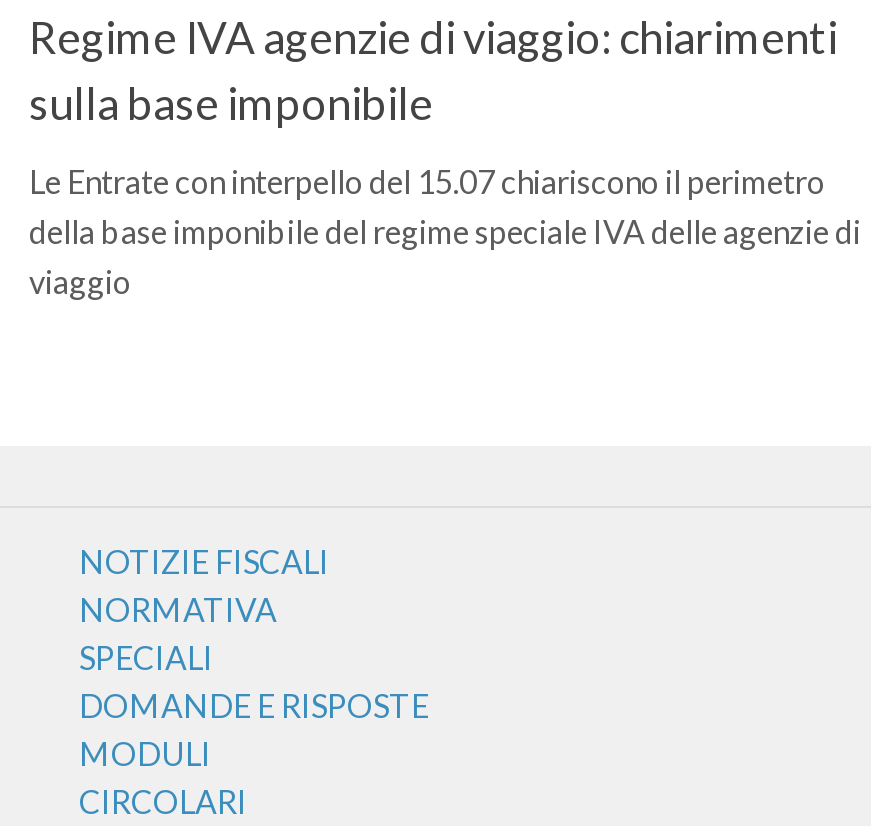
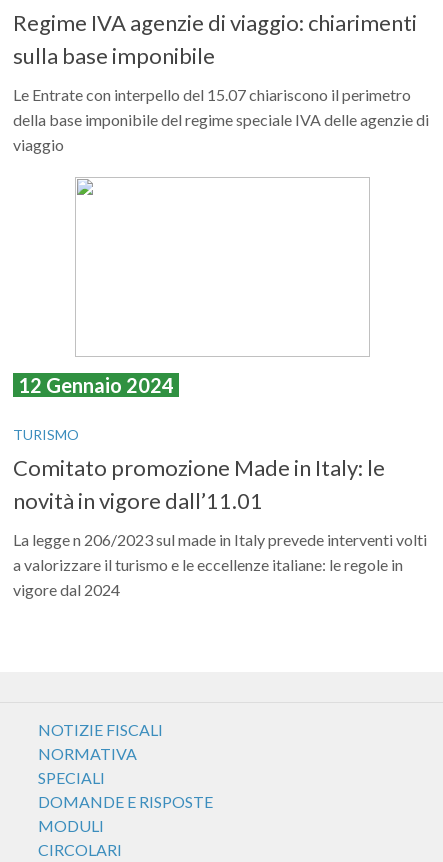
none -> [13,372,427,599] 12 Gennaio 2024 | TURISMO | Comitato promozione Made in Italy: le | novità in vigore dall’11.01 | La legge n 206/2023 sul made in Italy prevede interventi volti | a valorizzare il turismo e le eccellenze italiane: le regole in | vigore dal 2024

